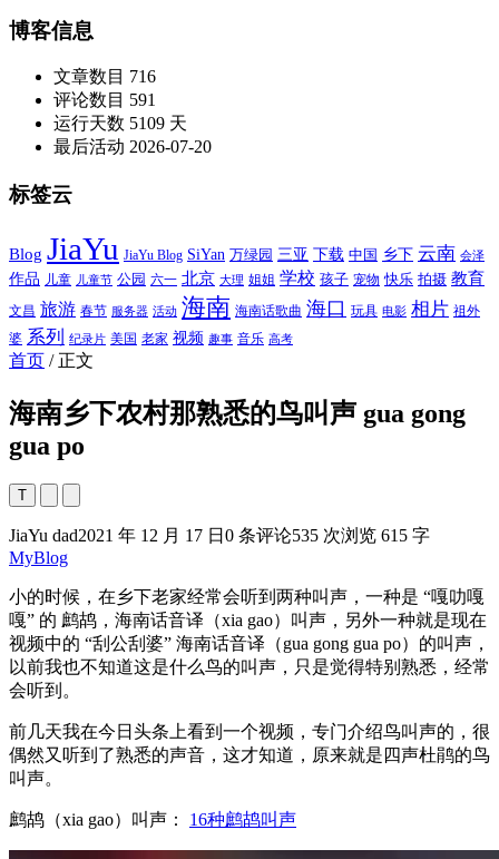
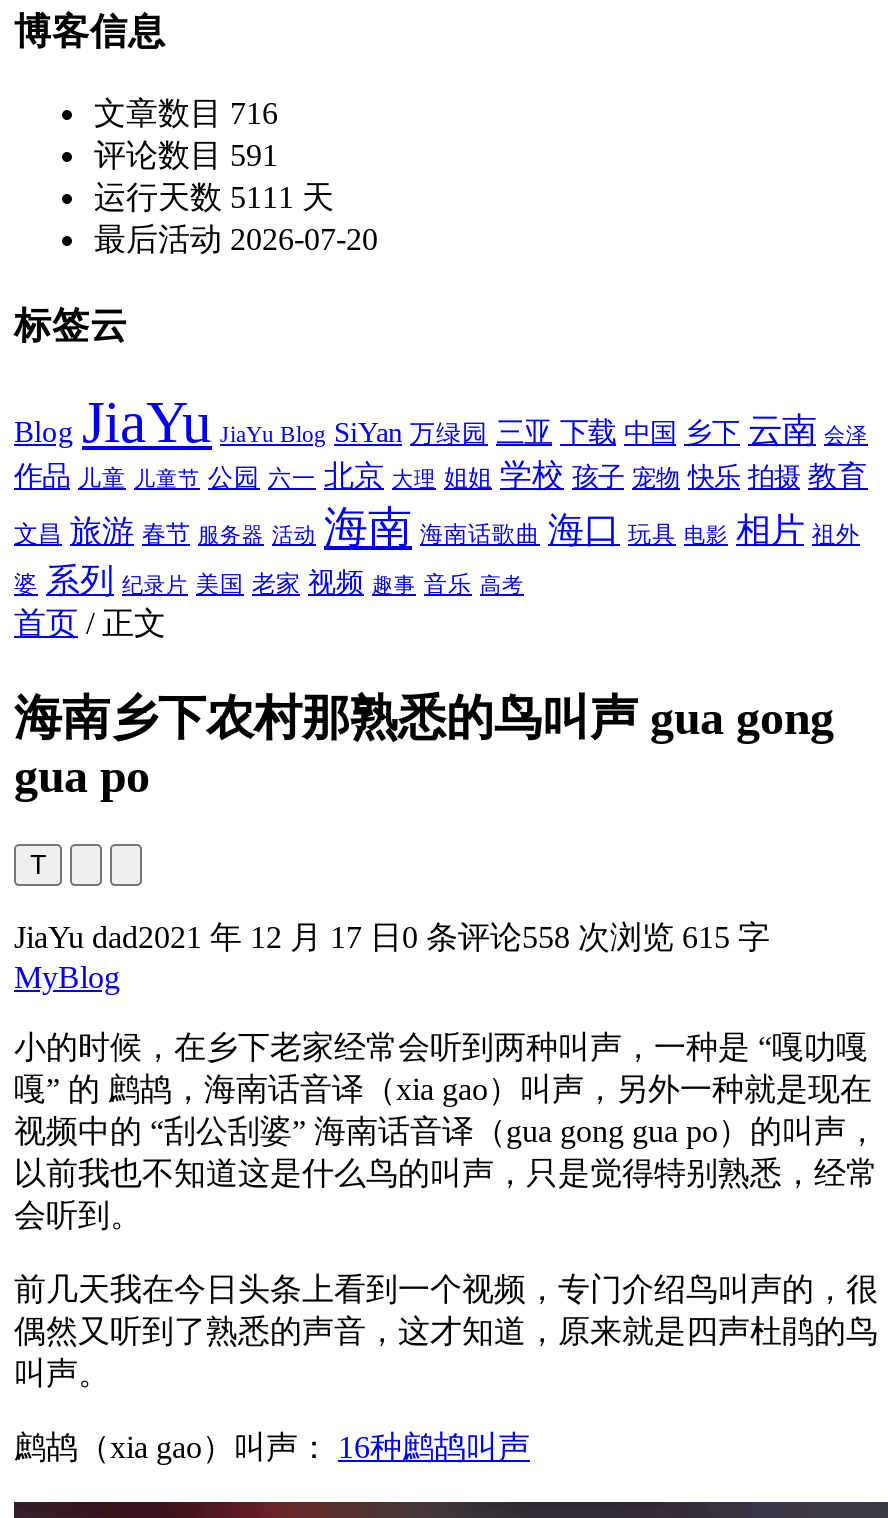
[53,114,187,133] 运行天数5109 天 -> [94,181,334,215] 运行天数5111 天
[9,525,430,544] JiaYu dad2021 年 12 月 17 日0 条评论535 次浏览 615 字 -> [14,919,770,953] JiaYu dad2021 年 12 月 17 日0 条评论558 次浏览 615 字

